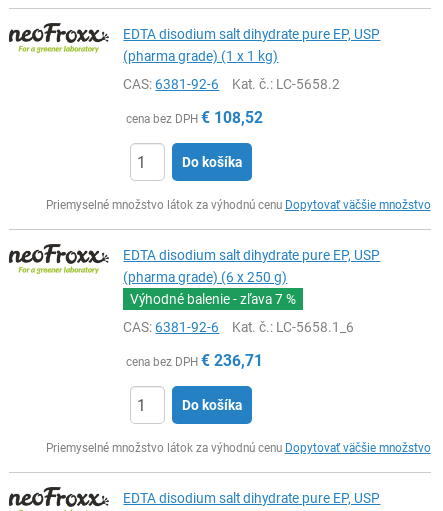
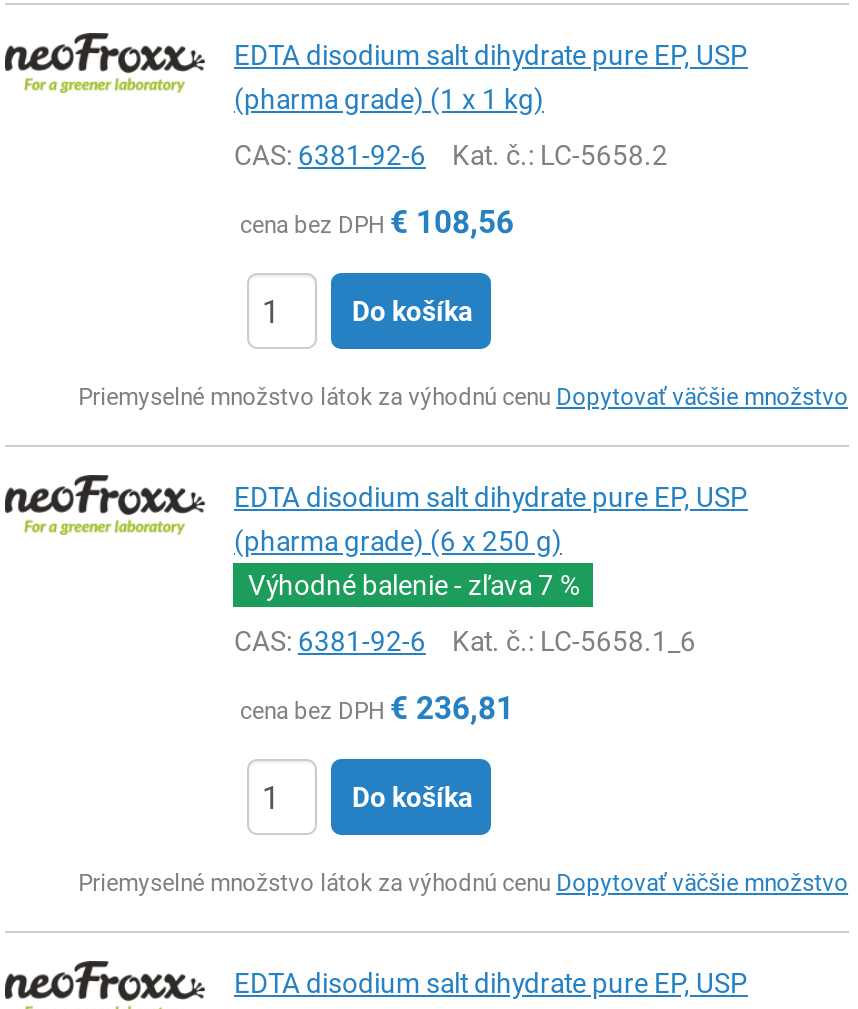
[126,108,263,127] cena bez DPH €108,52 -> [240,203,514,241] cena bez DPH €108,56
[126,351,263,370] cena bez DPH €236,71 -> [240,689,514,727] cena bez DPH €236,81

